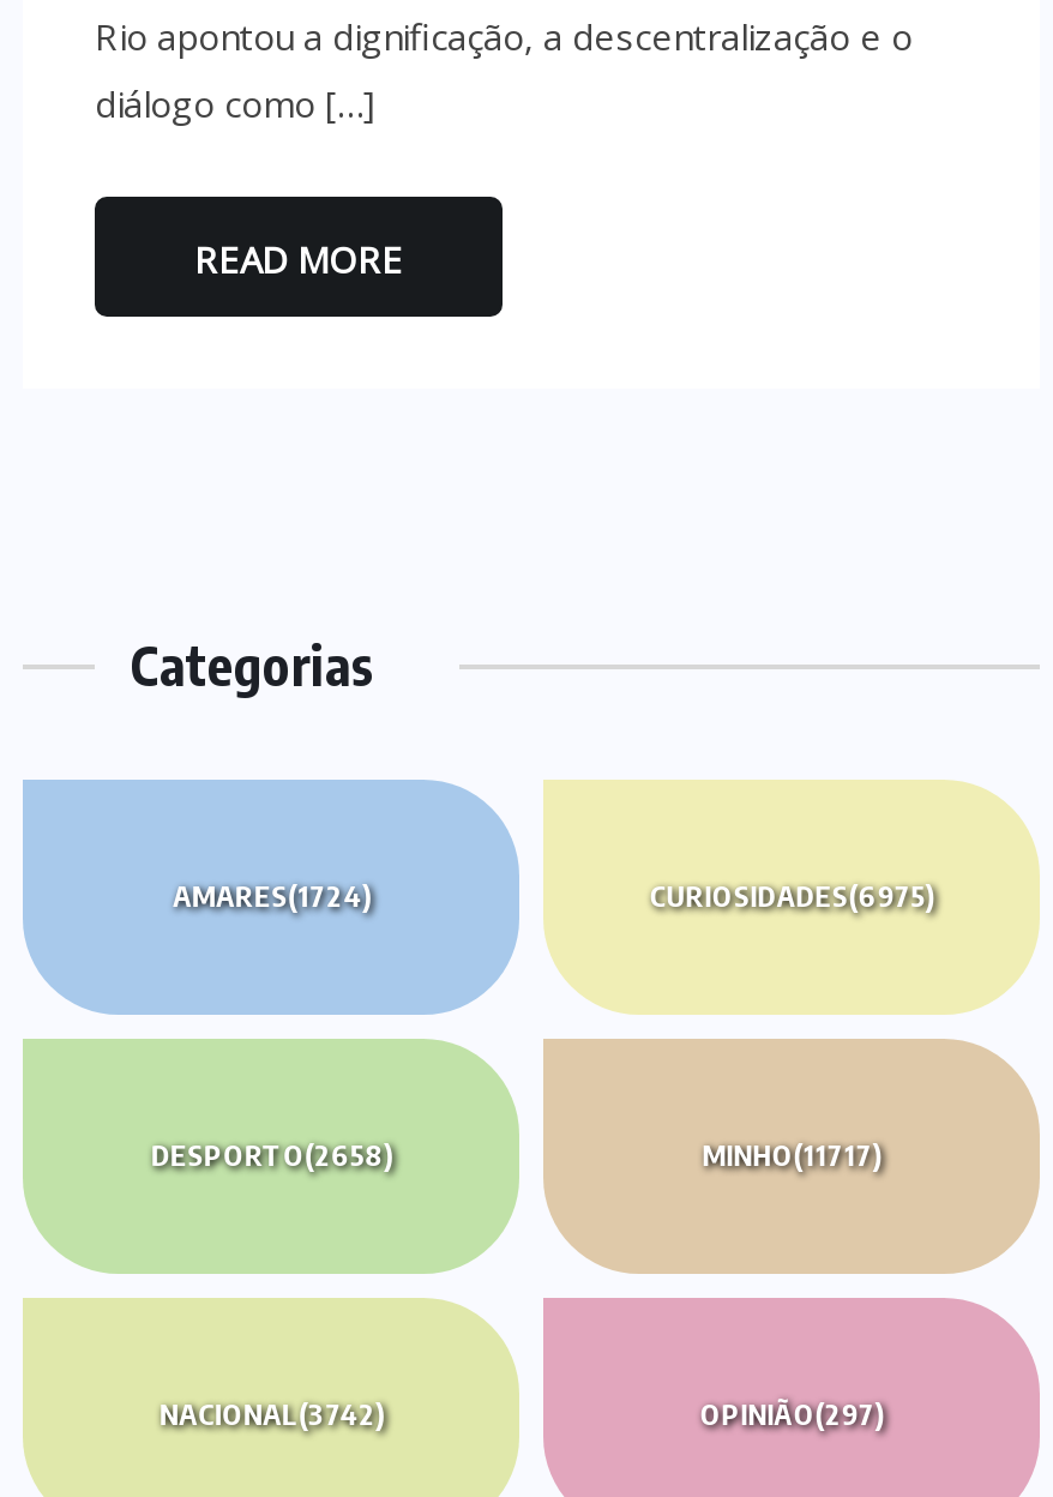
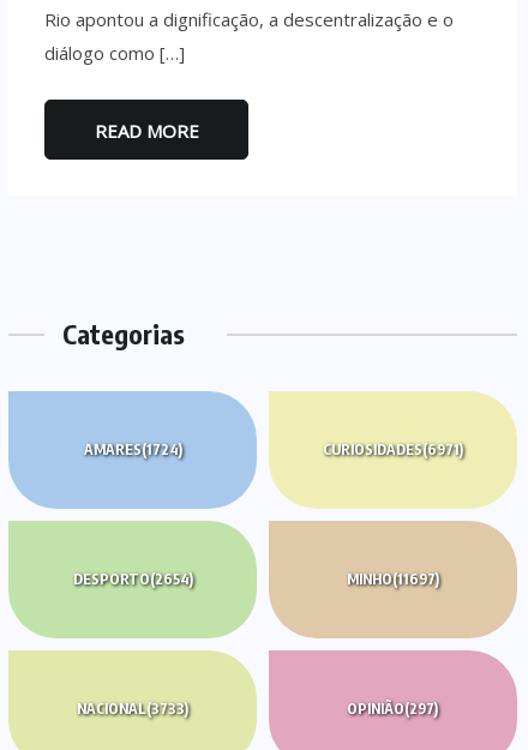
[650,878,933,914] CURIOSIDADES(6975) -> [323,440,463,458] CURIOSIDADES(6971)
[151,1137,391,1173] DESPORTO(2658) -> [73,570,193,588] DESPORTO(2654)
[703,1137,880,1173] MINHO(11717) -> [347,570,439,588] MINHO(11697)
[160,1396,383,1432] NACIONAL(3742) -> [77,700,189,718] NACIONAL(3733)

